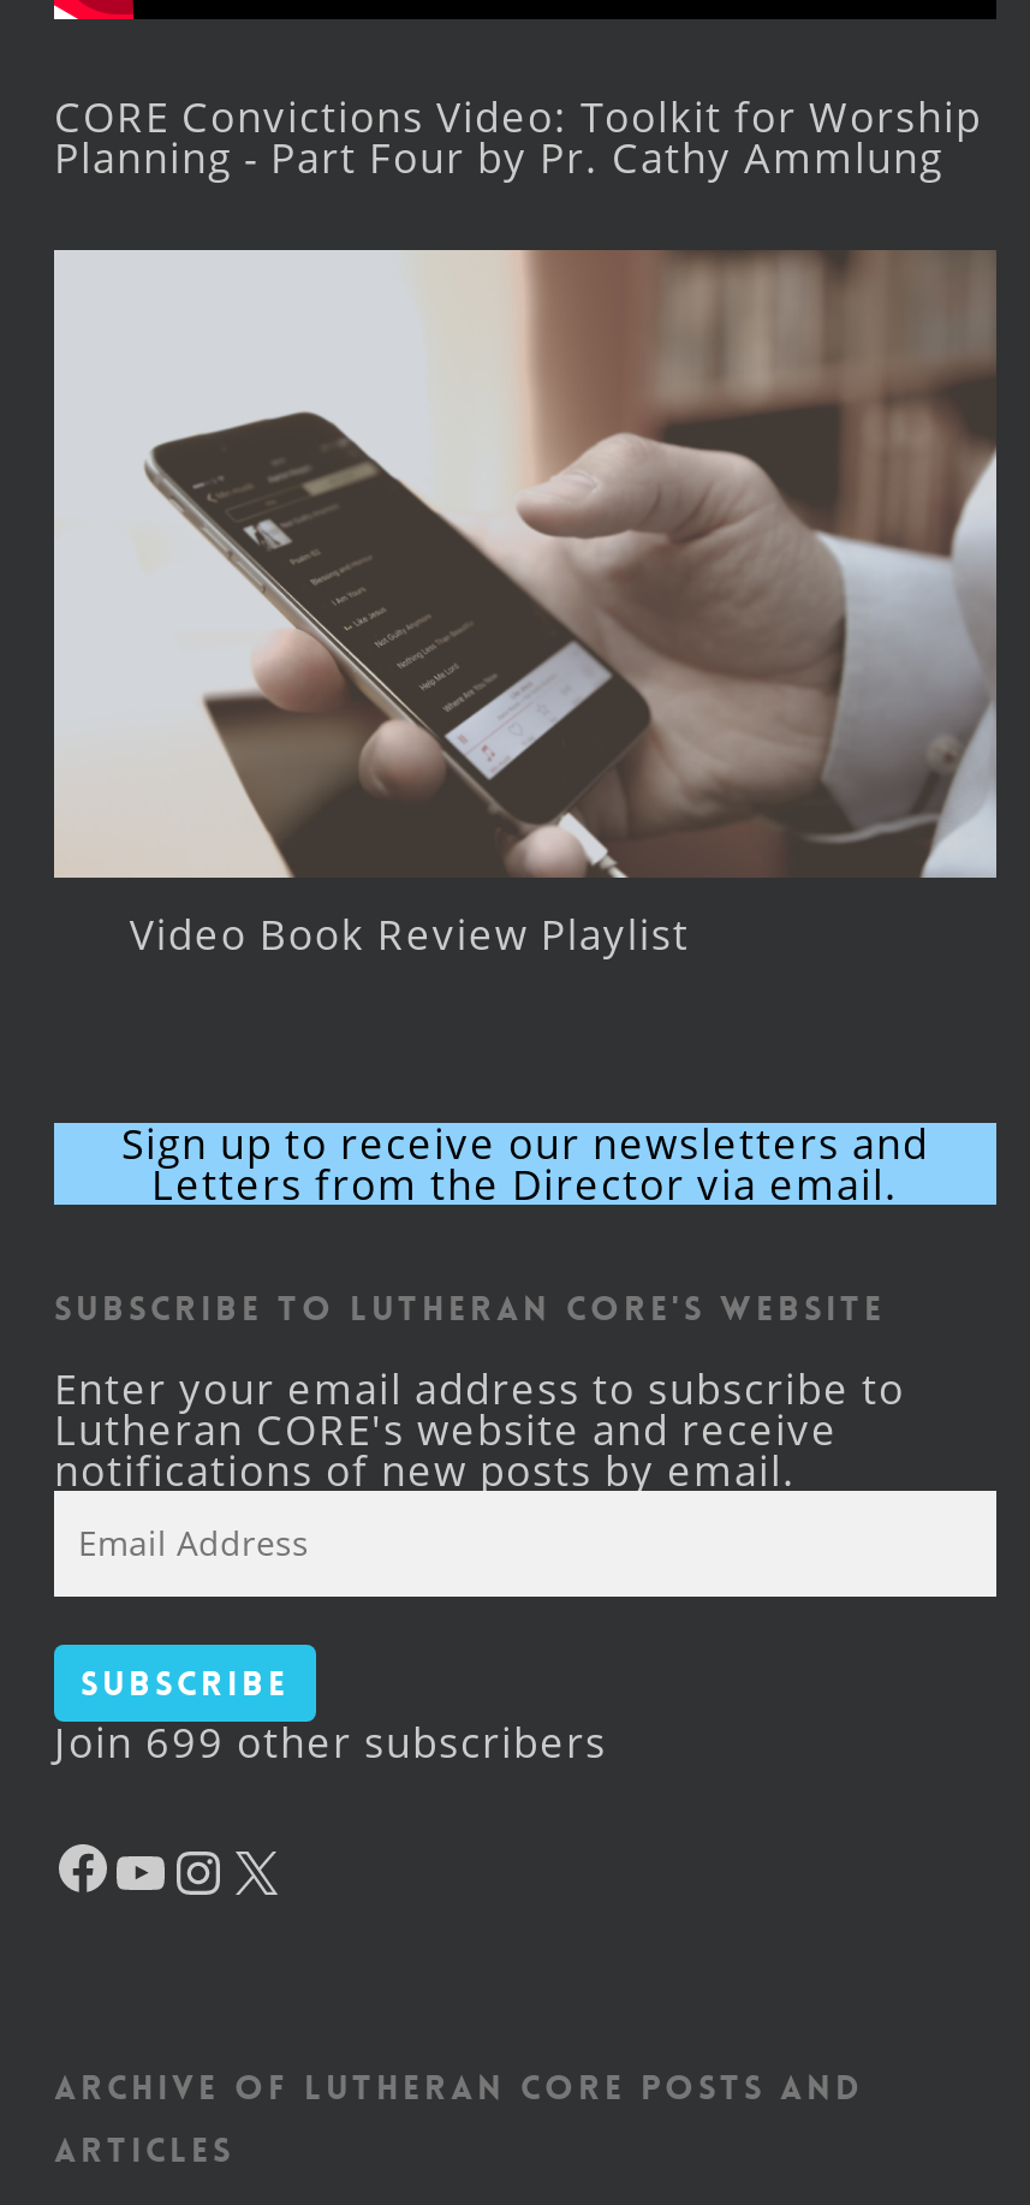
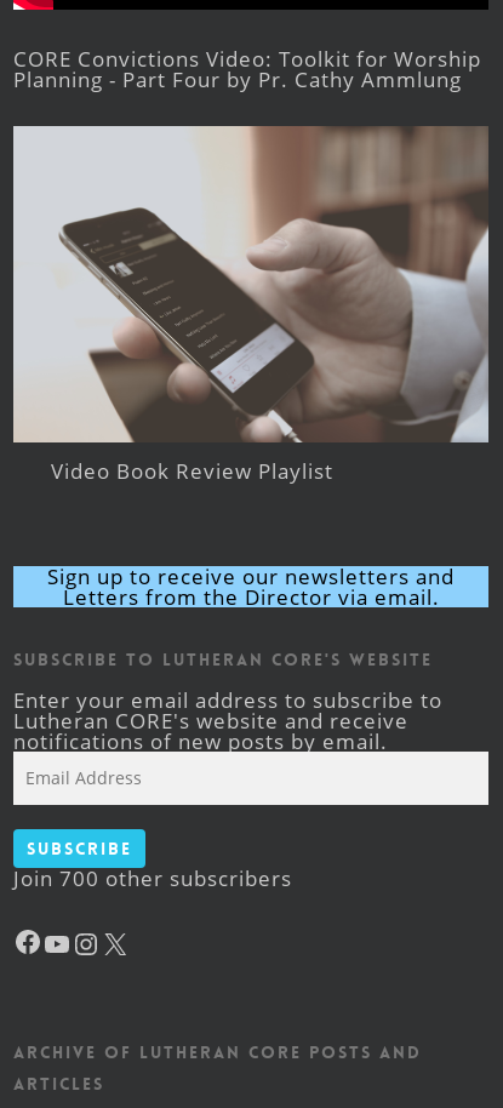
[54,1715,607,1770] Join 699 other subscribers -> [13,865,292,893] Join 700 other subscribers

